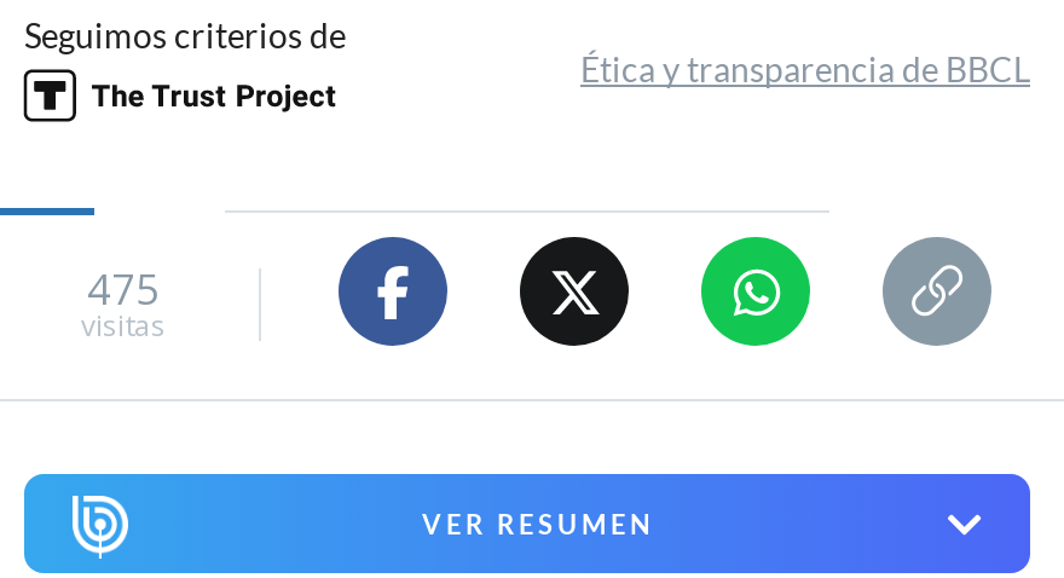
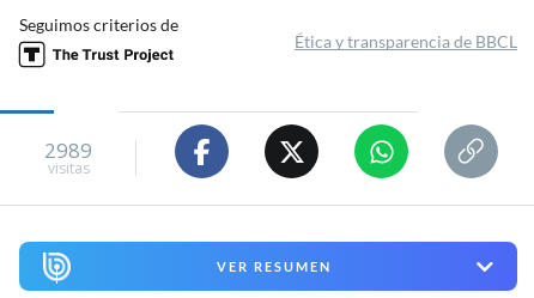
[87,261,160,317] 475 -> [44,136,92,164] 2989

